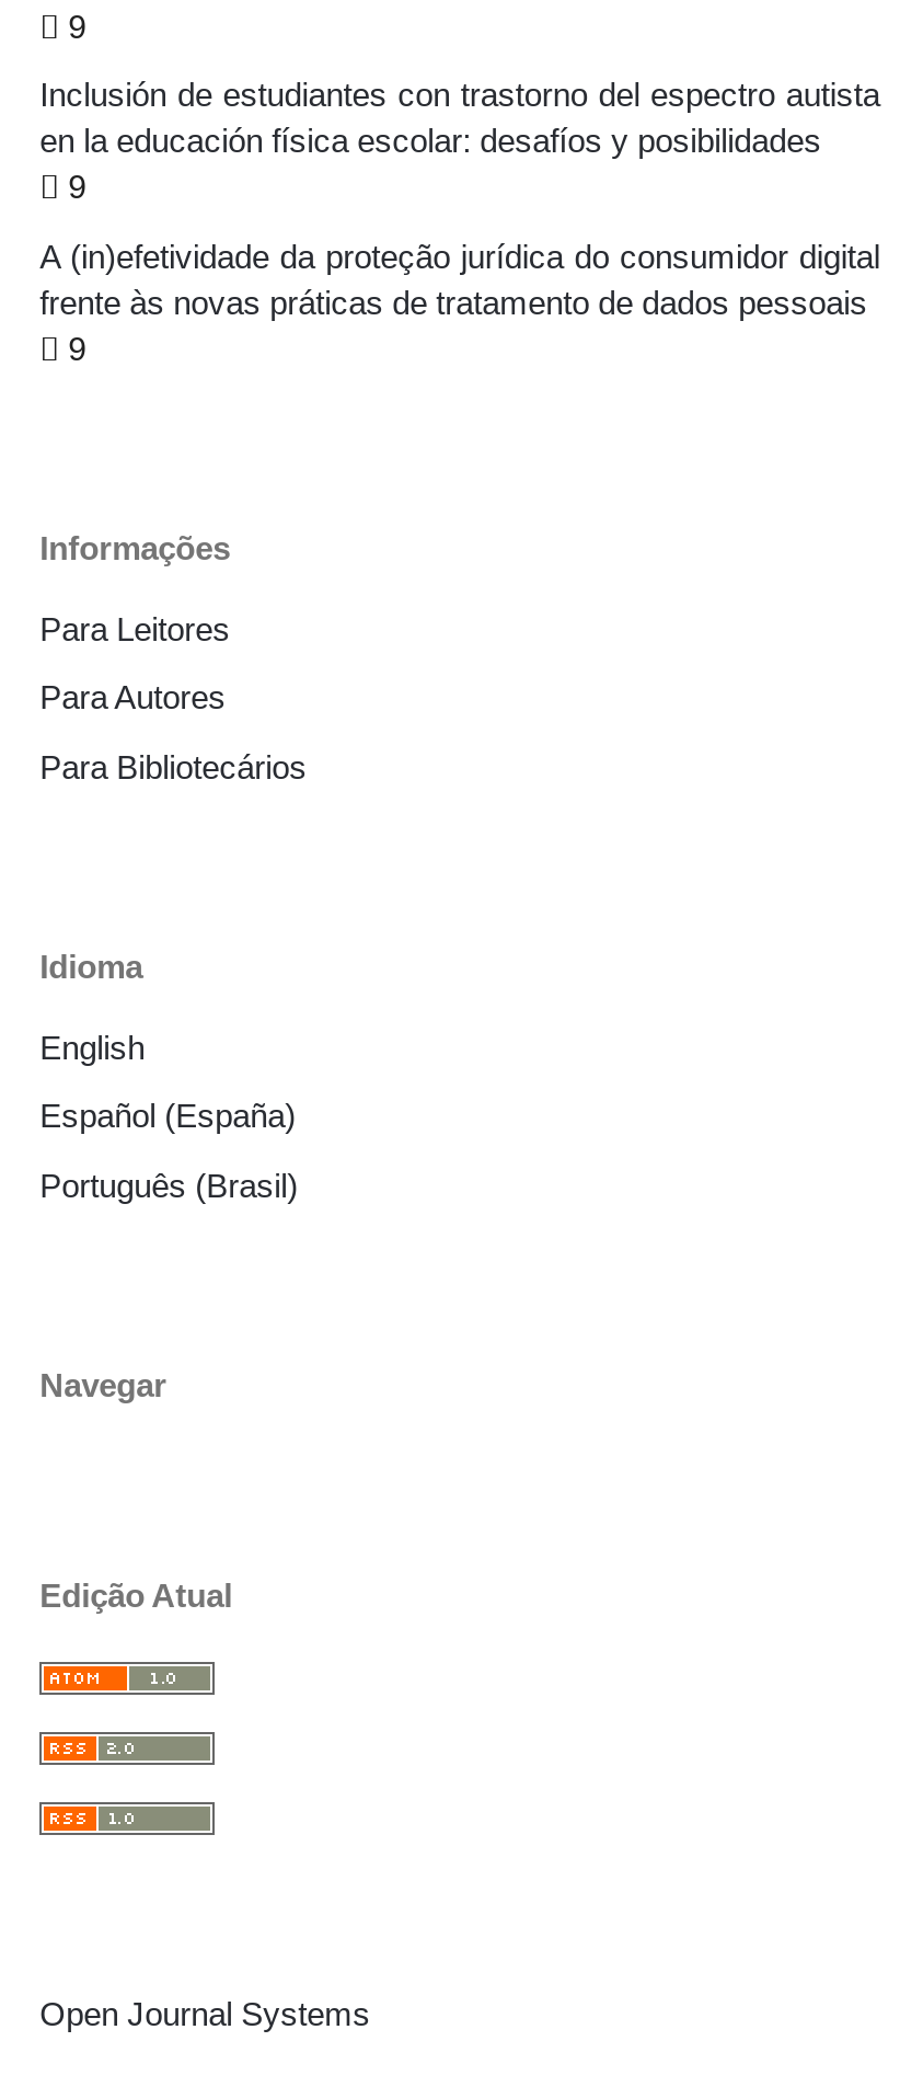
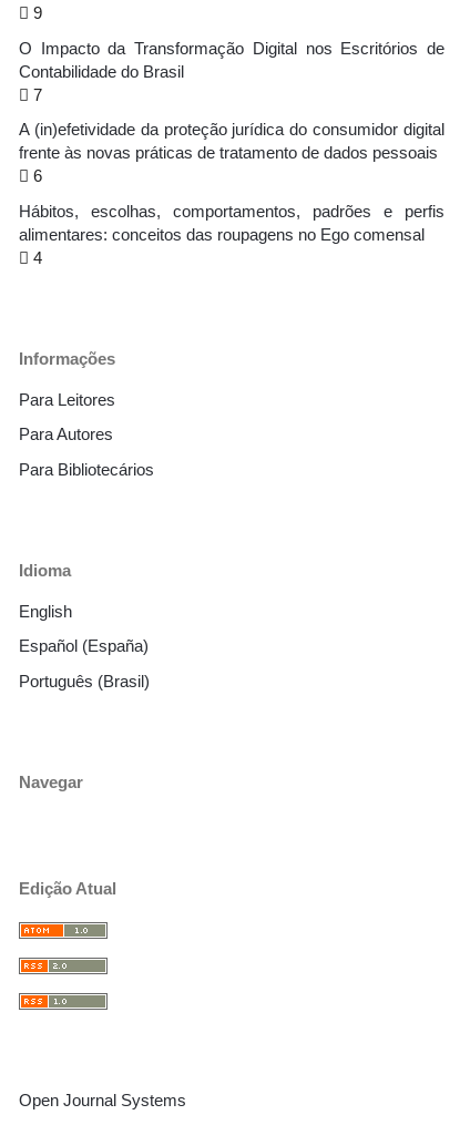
[40,76,880,205] Inclusión de estudiantes con trastorno del espectro autista | en la educación física escolar: desafíos y posibilidades | 9 -> [19,38,444,104] O Impacto da Transformação Digital nos Escritórios de | Contabilidade do Brasil | 7
[59,330,86,367] 9 -> [19,167,444,267] 6 | Hábitos, escolhas, comportamentos, padrões e perfis | alimentares: conceitos das roupagens no Ego comensal | 4

